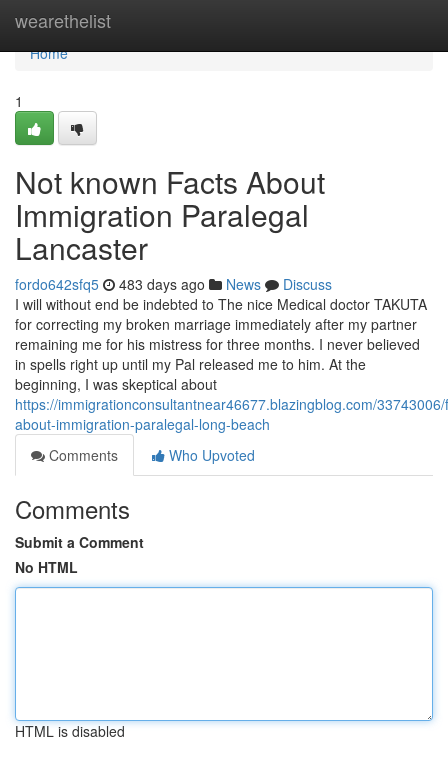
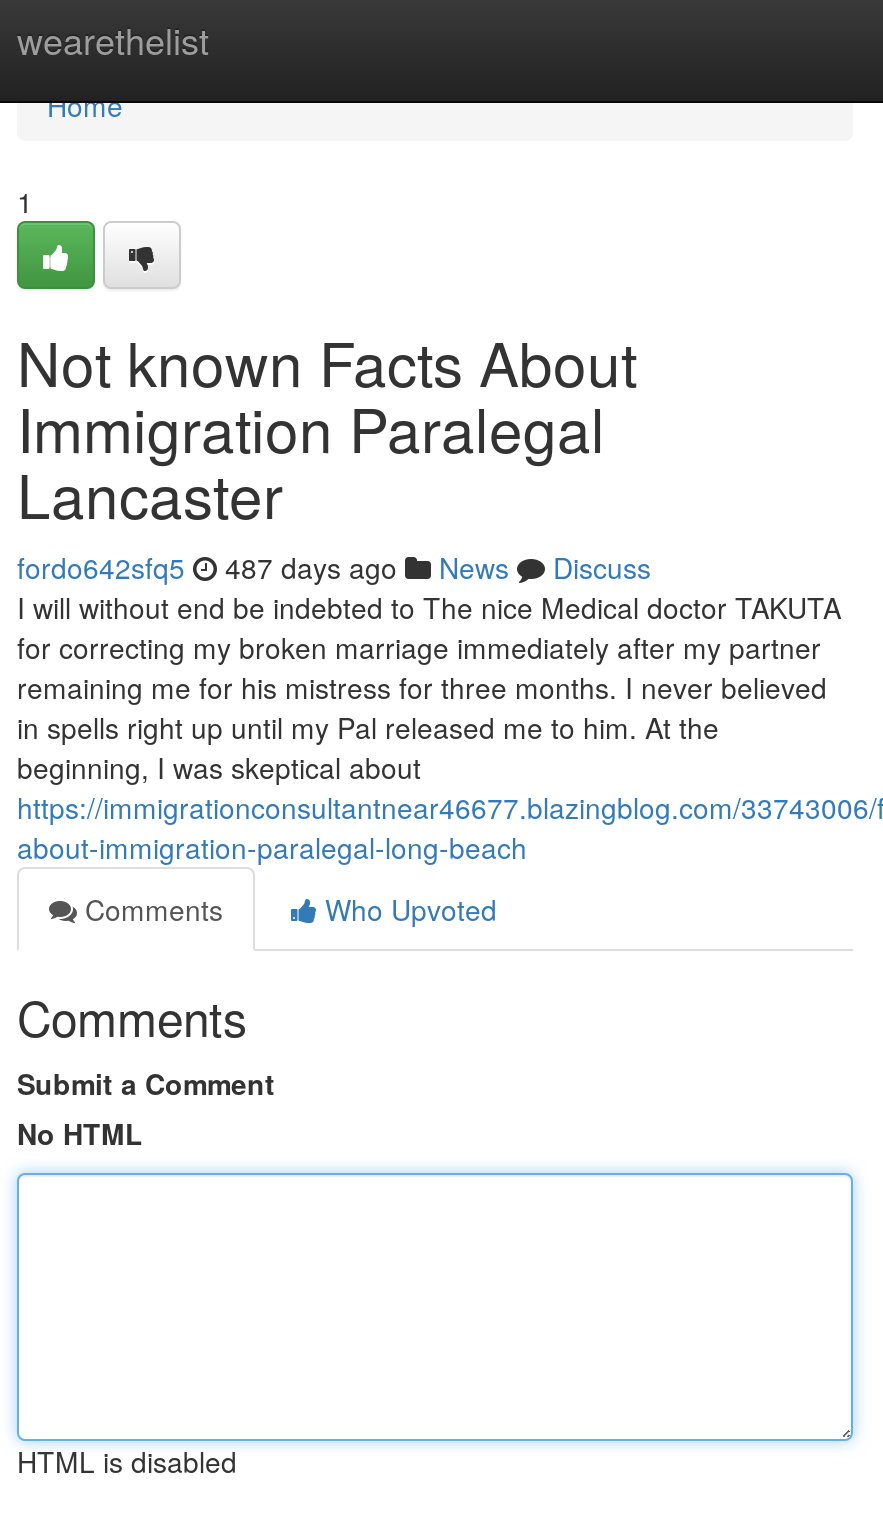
[15,274,332,294] fordo642sfq5 483 days ago News Discuss -> [17,547,651,587] fordo642sfq5 487 days ago News Discuss

